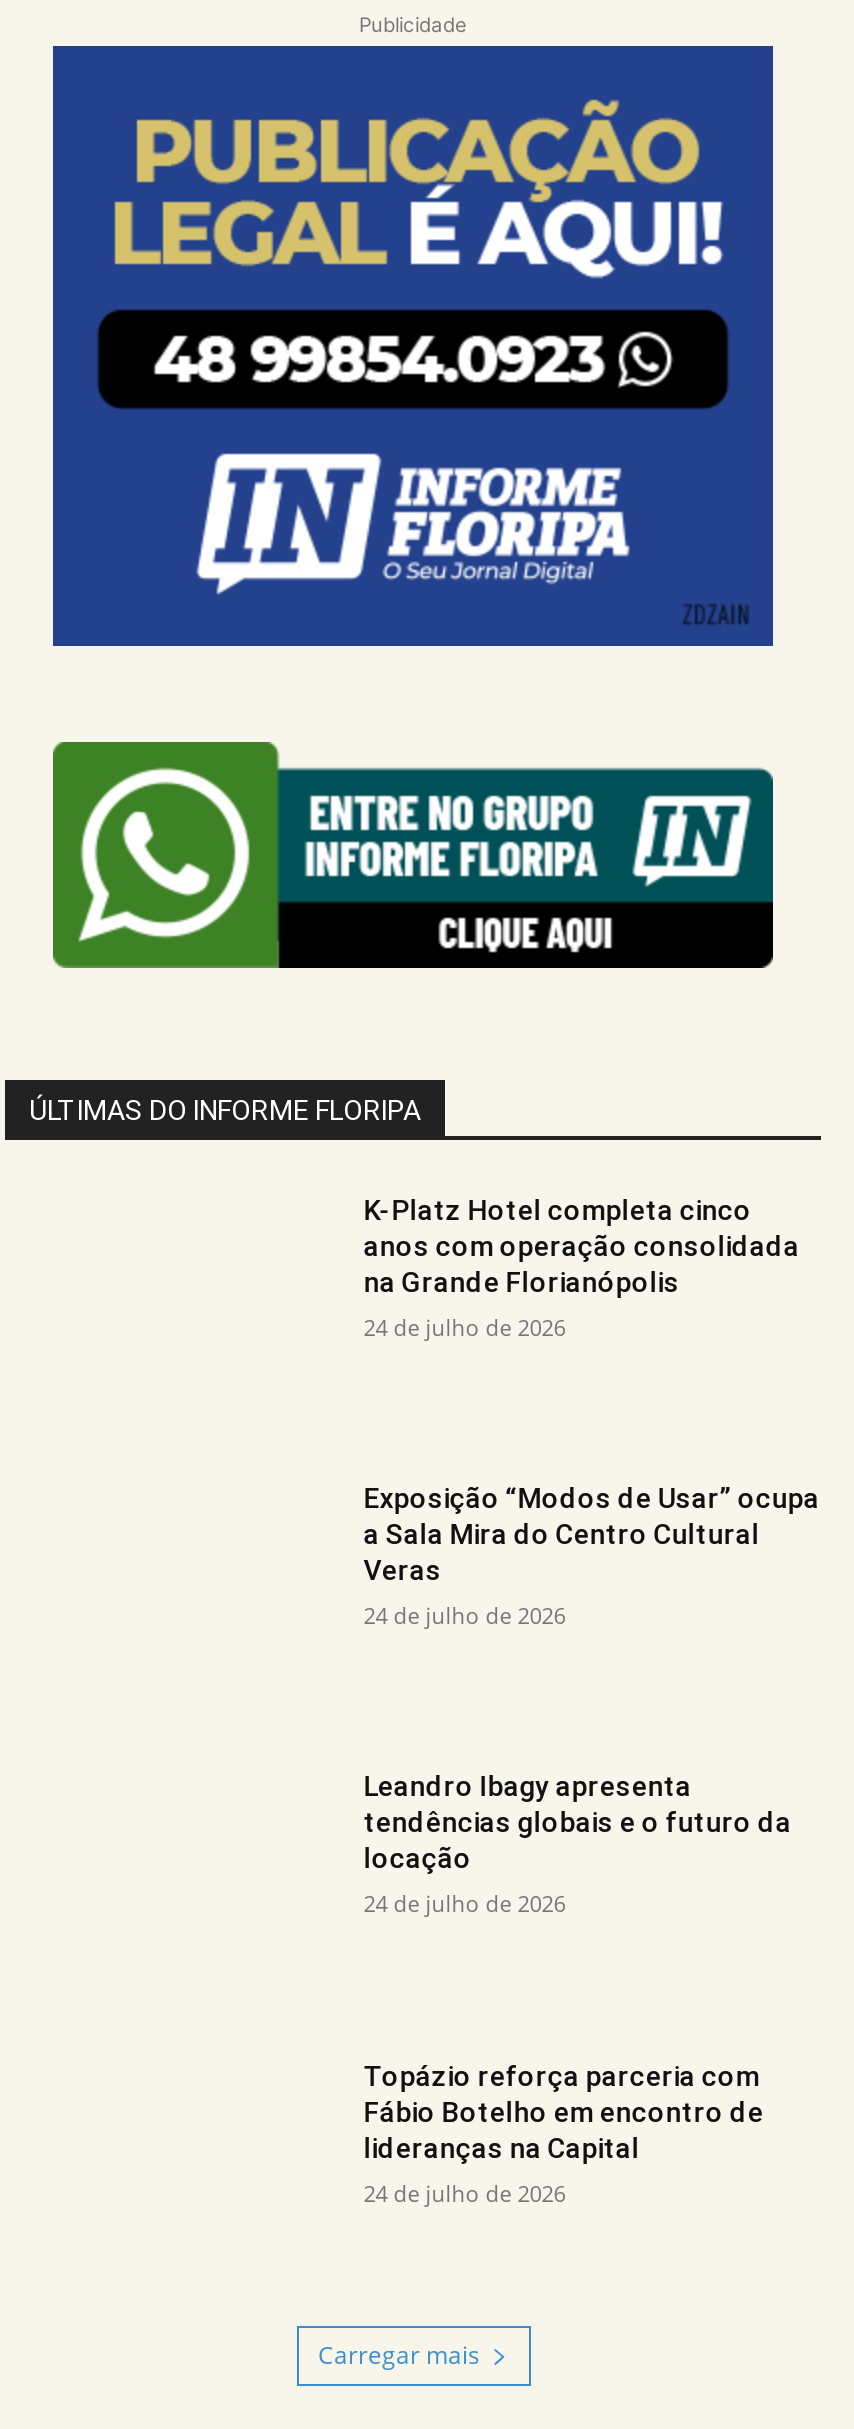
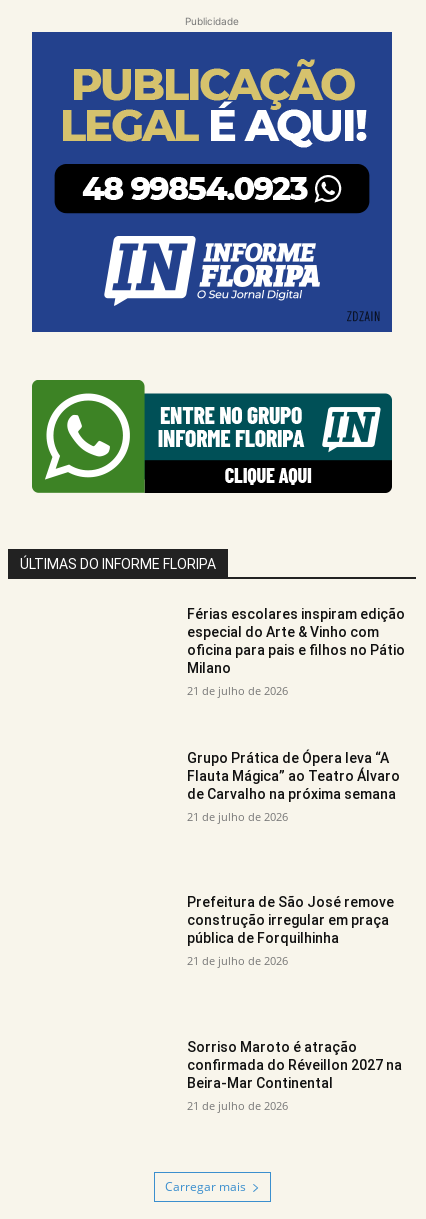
[363,1194,799,1342] K-Platz Hotel completa cinco | anos com operação consolidada | na Grande Florianópolis | 24 de julho de 2026 -> [187,606,405,698] Férias escolares inspiram edição | especial do Arte & Vinho com | oficina para pais e filhos no Pátio | Milano | 21 de julho de 2026
[363,1482,819,1630] Exposição “Modos de Usar” ocupa | a Sala Mira do Centro Cultural | Veras | 24 de julho de 2026 -> [187,750,400,824] Grupo Prática de Ópera leva “A | Flauta Mágica” ao Teatro Álvaro | de Carvalho na próxima semana | 21 de julho de 2026
[363,1771,791,1919] Leandro Ibagy apresenta | tendências globais e o futuro da | locação | 24 de julho de 2026 -> [187,894,394,968] Prefeitura de São José remove | construção irregular em praça | pública de Forquilhinha | 21 de julho de 2026
[363,2059,763,2207] Topázio reforça parceria com | Fábio Botelho em encontro de | lideranças na Capital | 24 de julho de 2026 -> [187,1038,402,1112] Sorriso Maroto é atração | confirmada do Réveillon 2027 na | Beira-Mar Continental | 21 de julho de 2026

